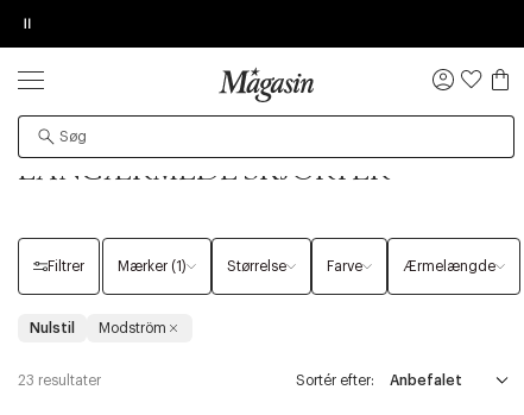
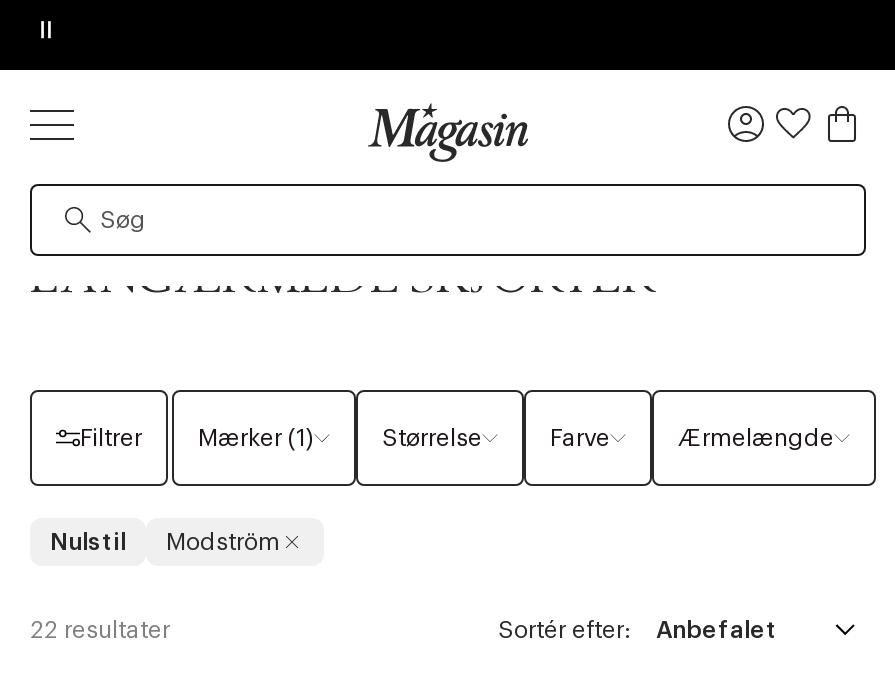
[18,373,101,388] 23 resultater -> [30,618,170,642] 22 resultater

